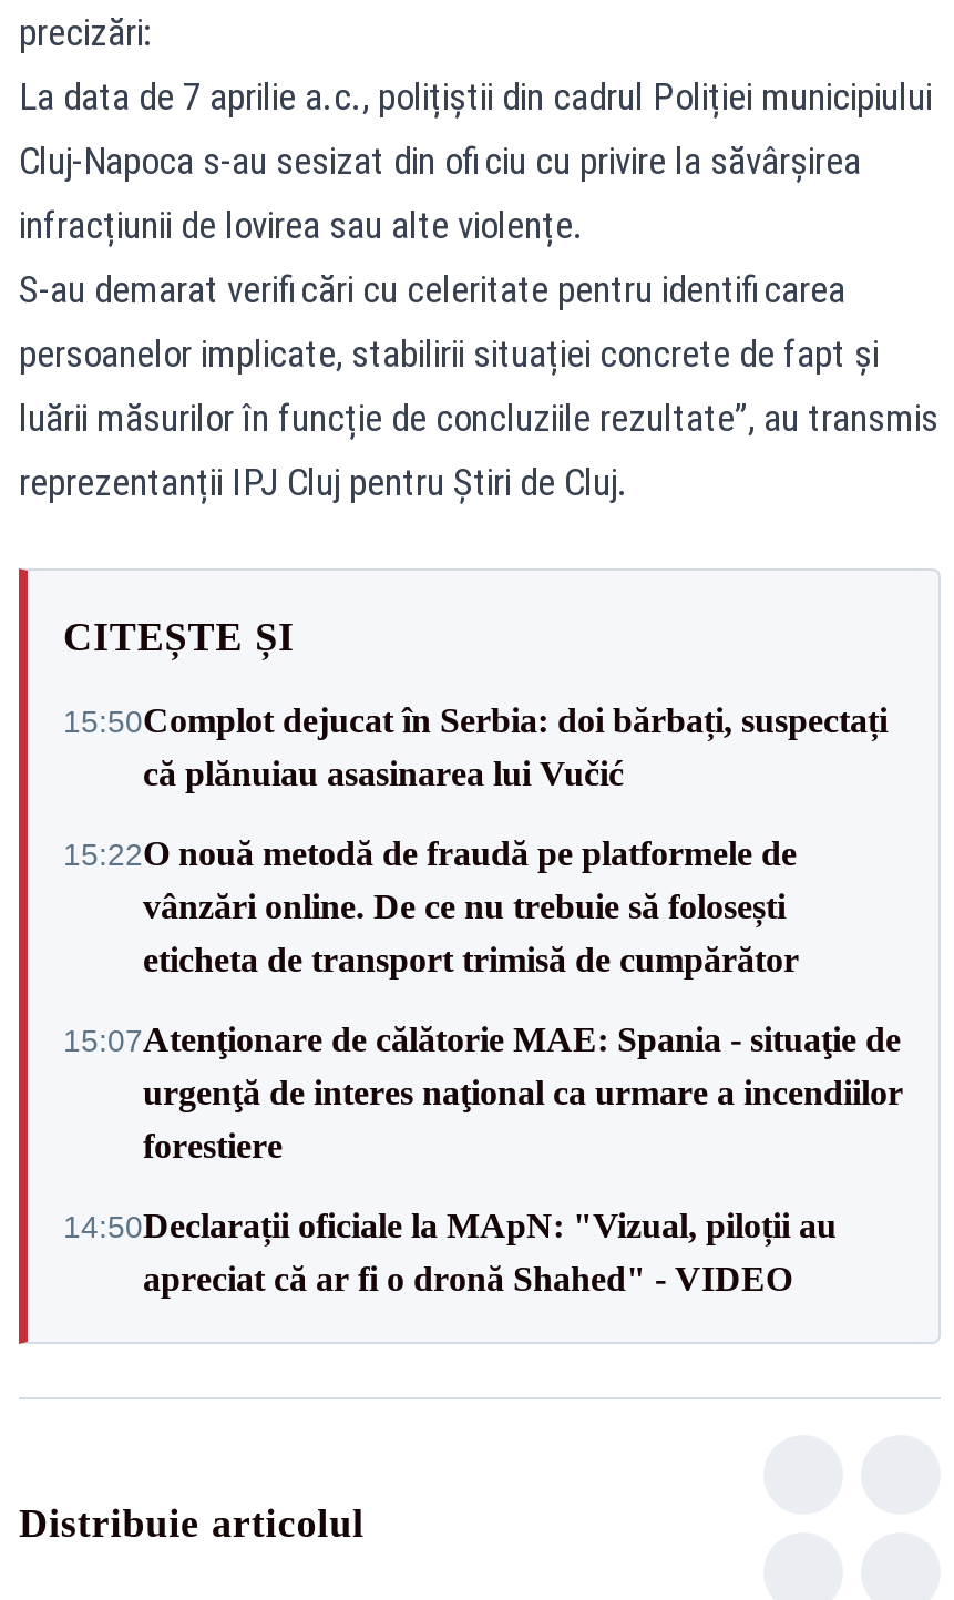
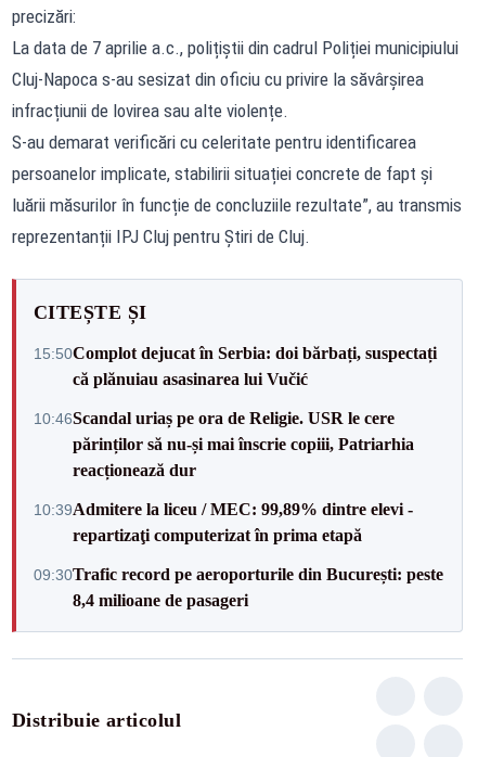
[63,834,799,978] 15:22O nouă metodă de fraudă pe platformele de | vânzări online. De ce nu trebuie să folosești | eticheta de transport trimisă de cumpărător -> [34,408,414,479] 10:46Scandal uriaș pe ora de Religie. USR le cere | părinților să nu-și mai înscrie copiii, Patriarhia | reacționează dur
[63,1020,903,1165] 15:07Atenţionare de călătorie MAE: Spania - situaţie de | urgenţă de interes naţional ca urmare a incendiilor | forestiere -> [34,499,413,544] 10:39Admitere la liceu / MEC: 99,89% dintre elevi - | repartizaţi computerizat în prima etapă
[63,1207,837,1298] 14:50Declarații oficiale la MApN: "Vizual, piloții au | apreciat că ar fi o dronă Shahed" - VIDEO -> [34,564,443,609] 09:30Trafic record pe aeroporturile din București: peste | 8,4 milioane de pasageri

